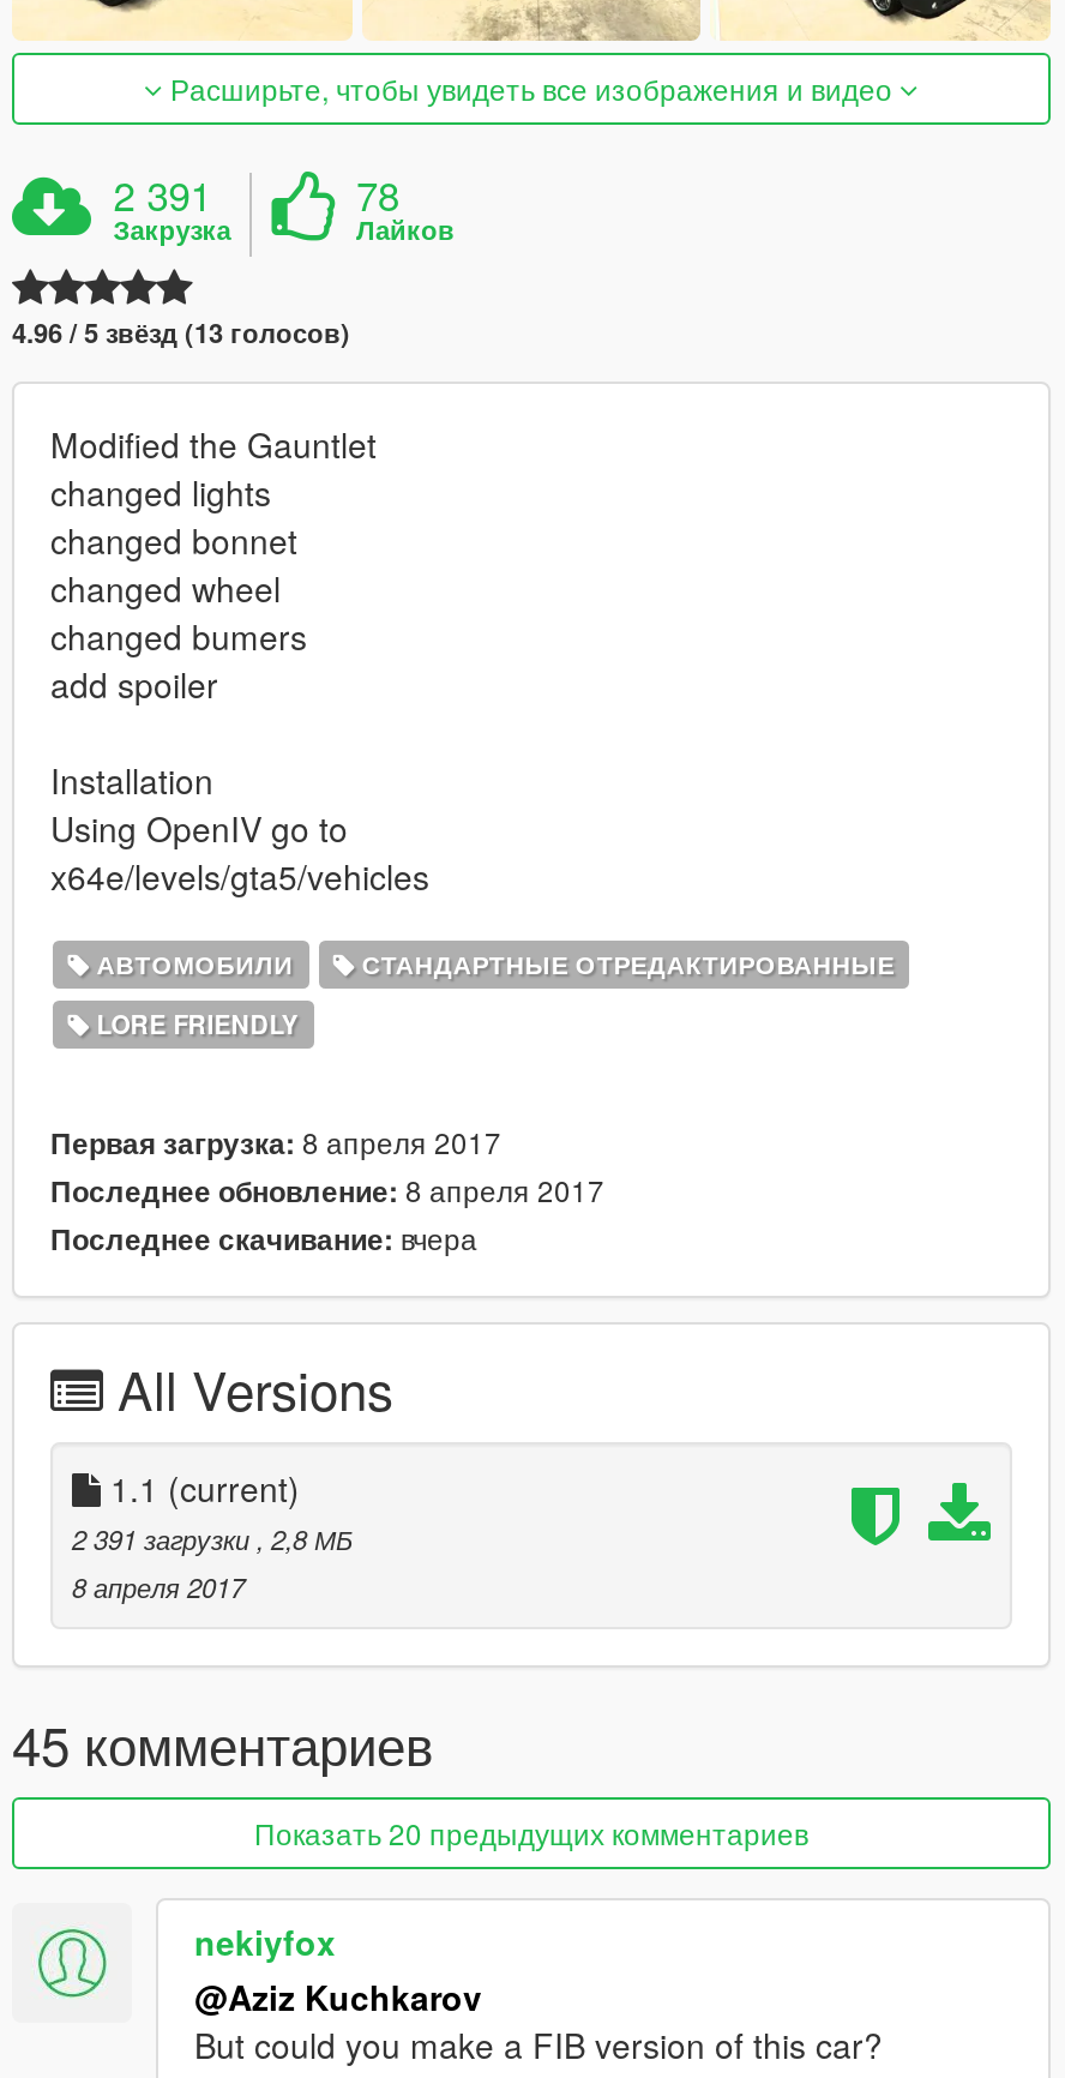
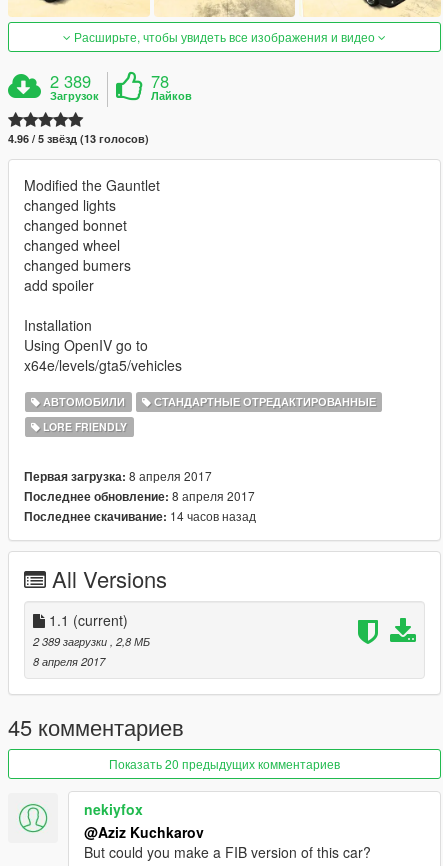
[113,166,231,247] 2 391 | Закрузка -> [50,69,99,103] 2 389 | Загрузок
[50,1217,477,1260] Последнее скачивание: вчера -> [24,507,256,525] Последнее скачивание: 14 часов назад
[72,1519,353,1557] 2 391 загрузки, 2,8 МБ -> [33,633,150,649] 2 389 загрузки, 2,8 МБ

